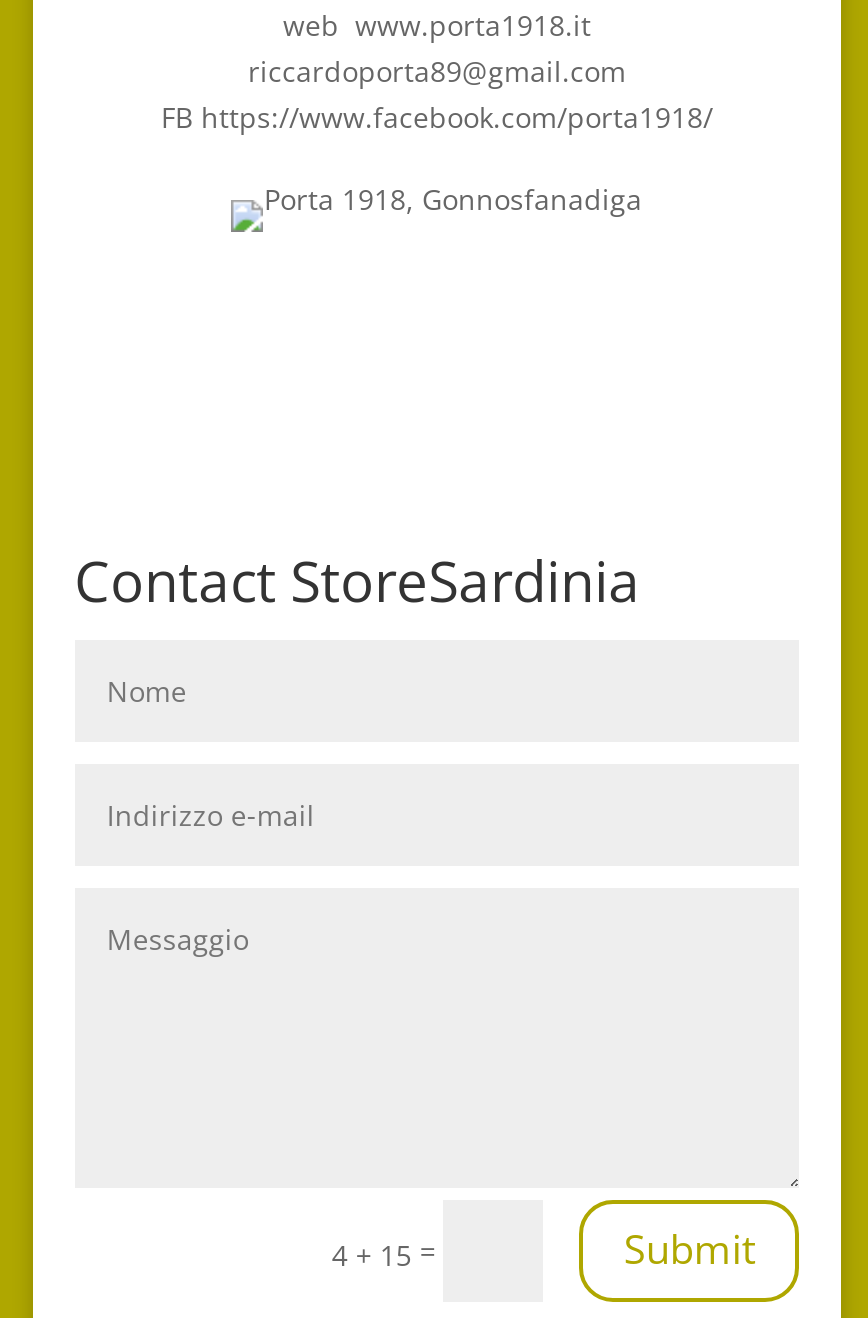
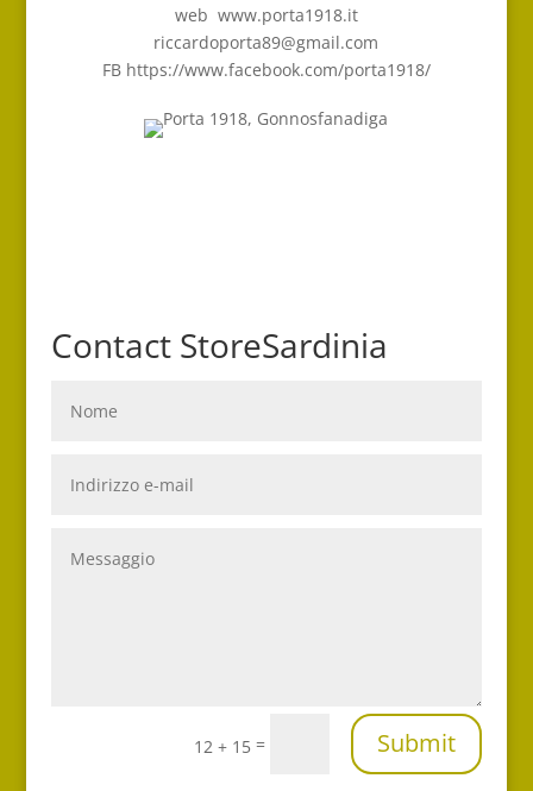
[332,1232,444,1273] 4 + 15 = -> [194,733,271,757] 12 + 15 =

